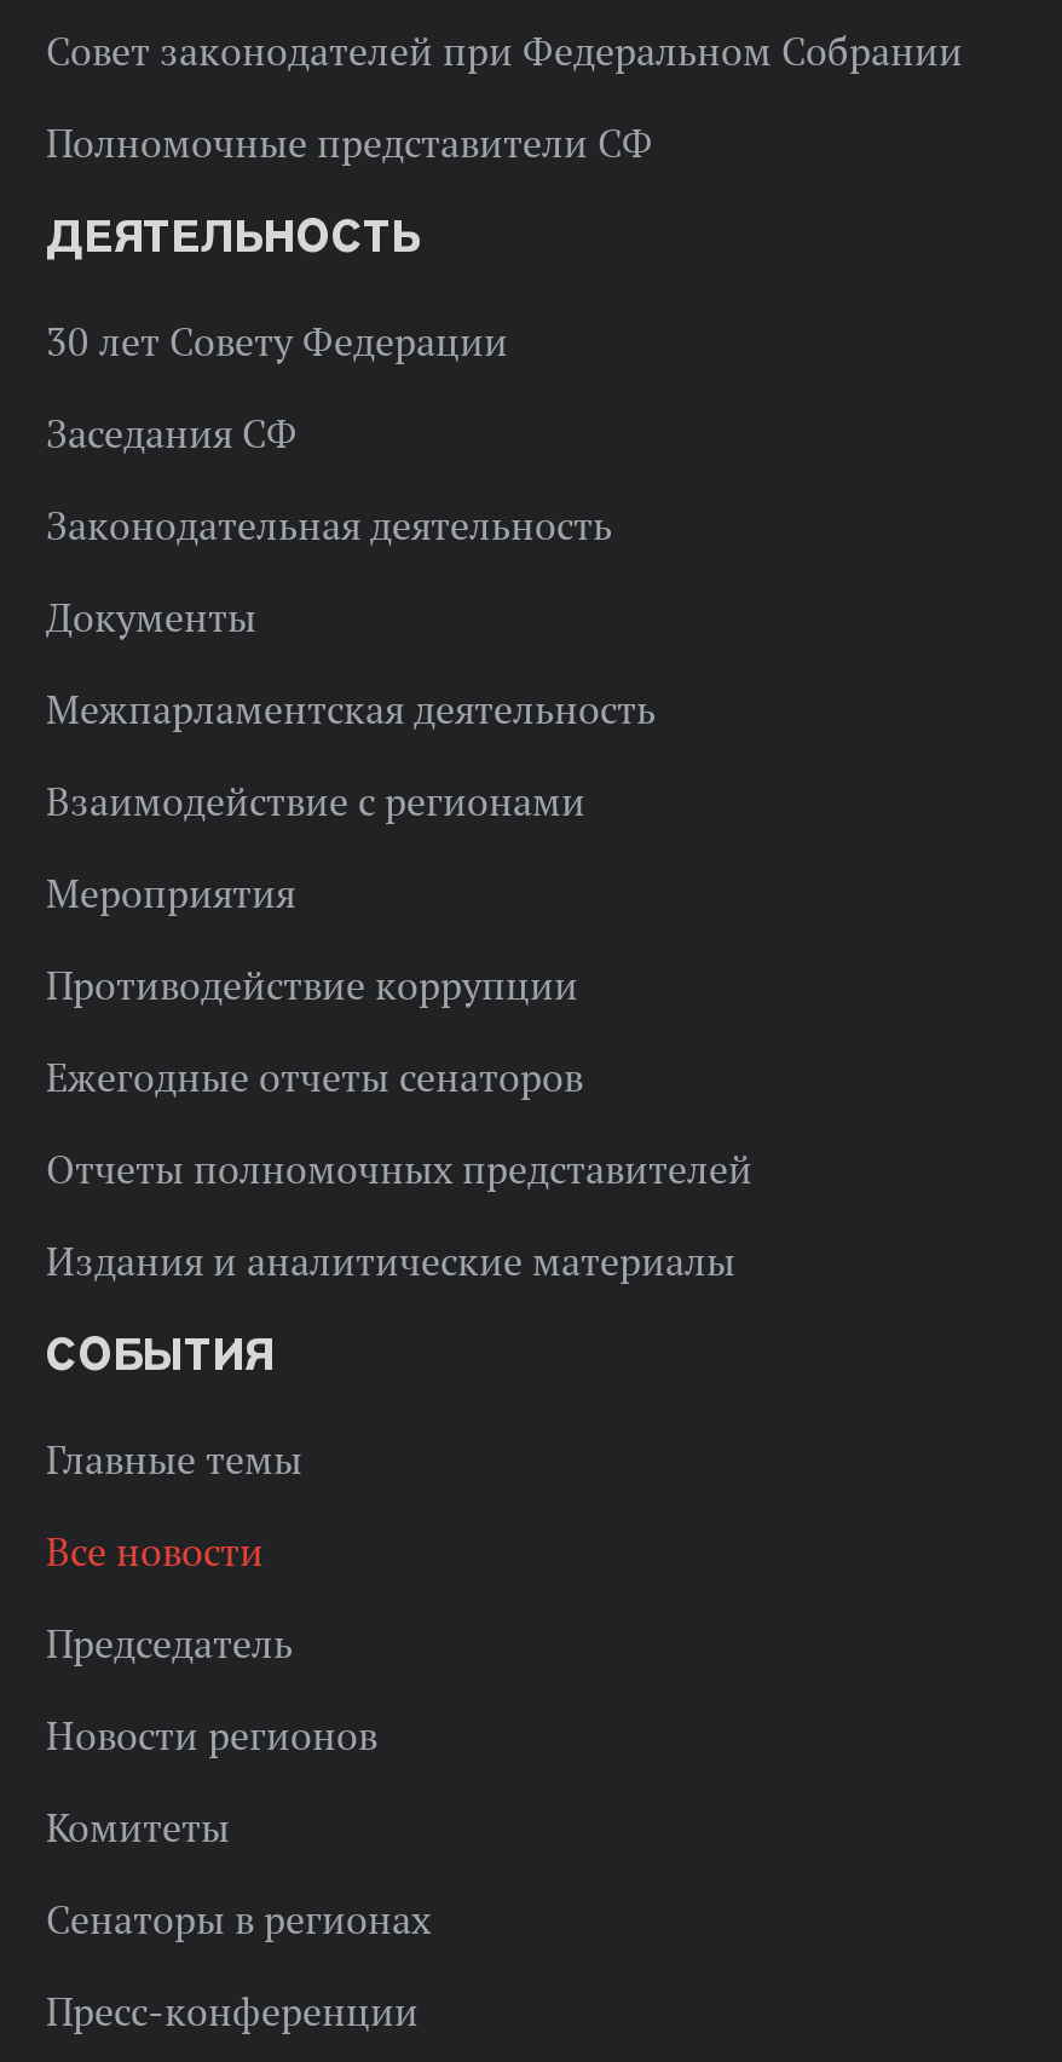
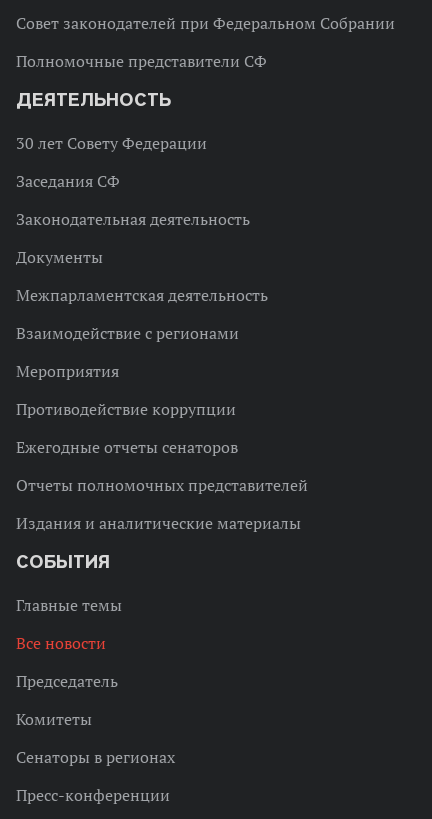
[46,1712,377,1760] Новости регионов -> none

